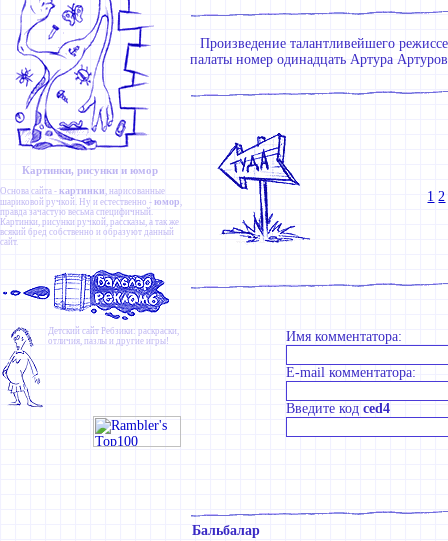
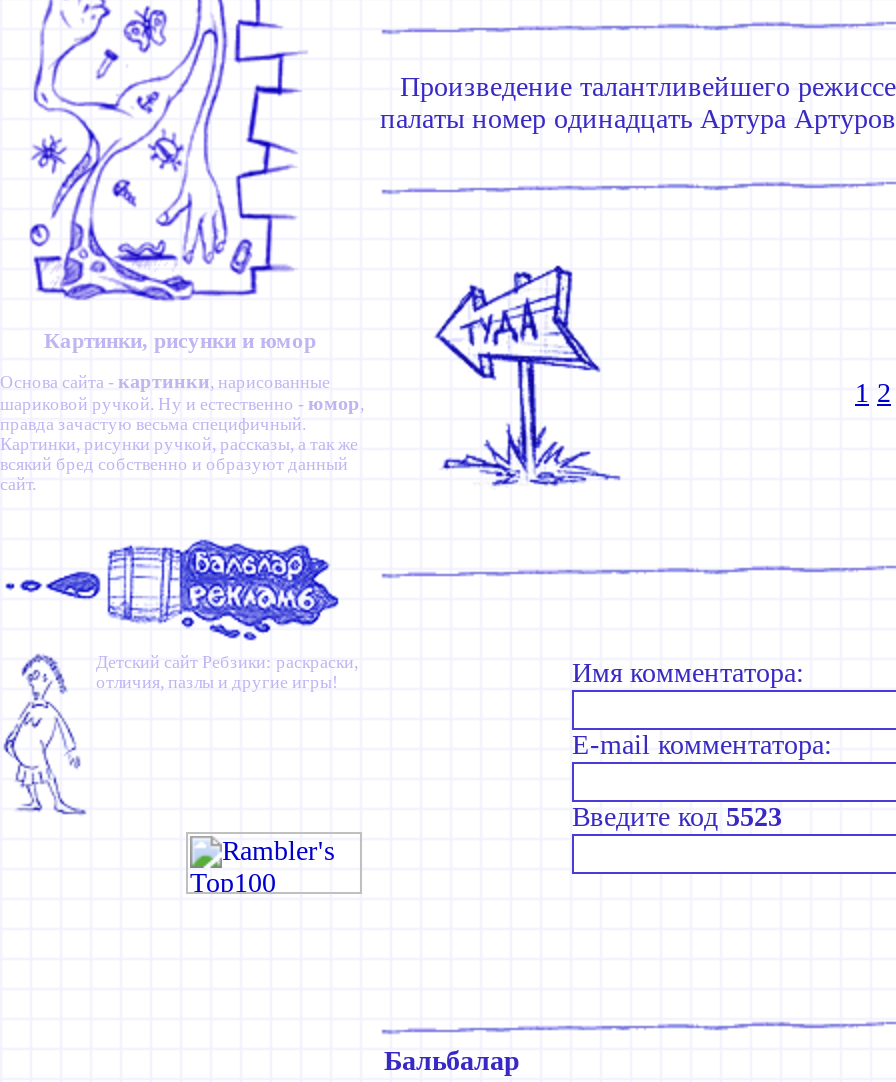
[286,401,390,416] Введите кодced4 -> [572,802,782,832] Введите код5523

